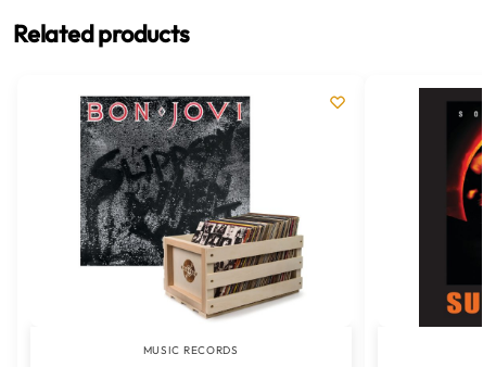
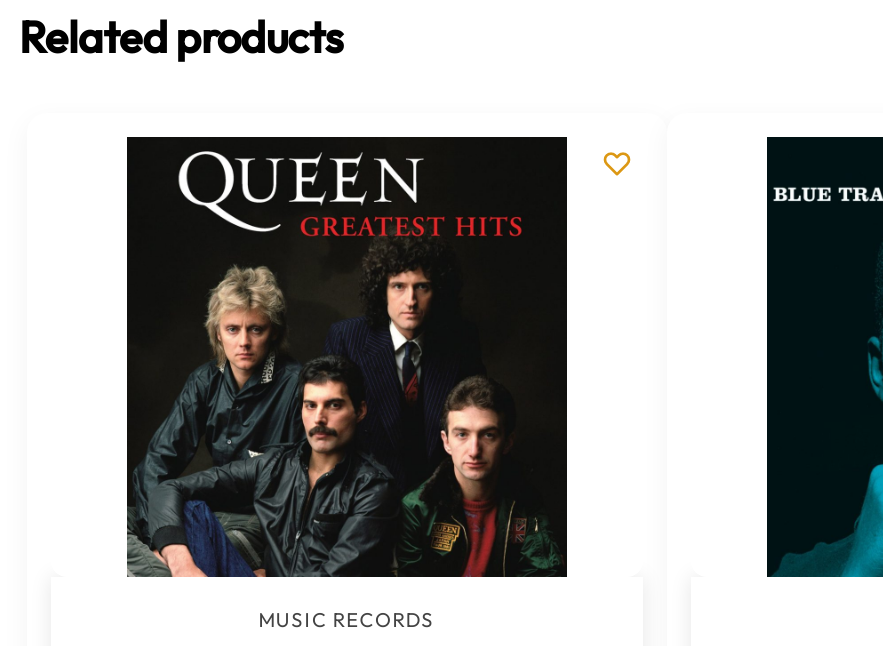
[72,88,310,327] [image] -> [125,135,569,579] [image]
[420,89,480,328] [image] -> [771,141,879,579] [image]

